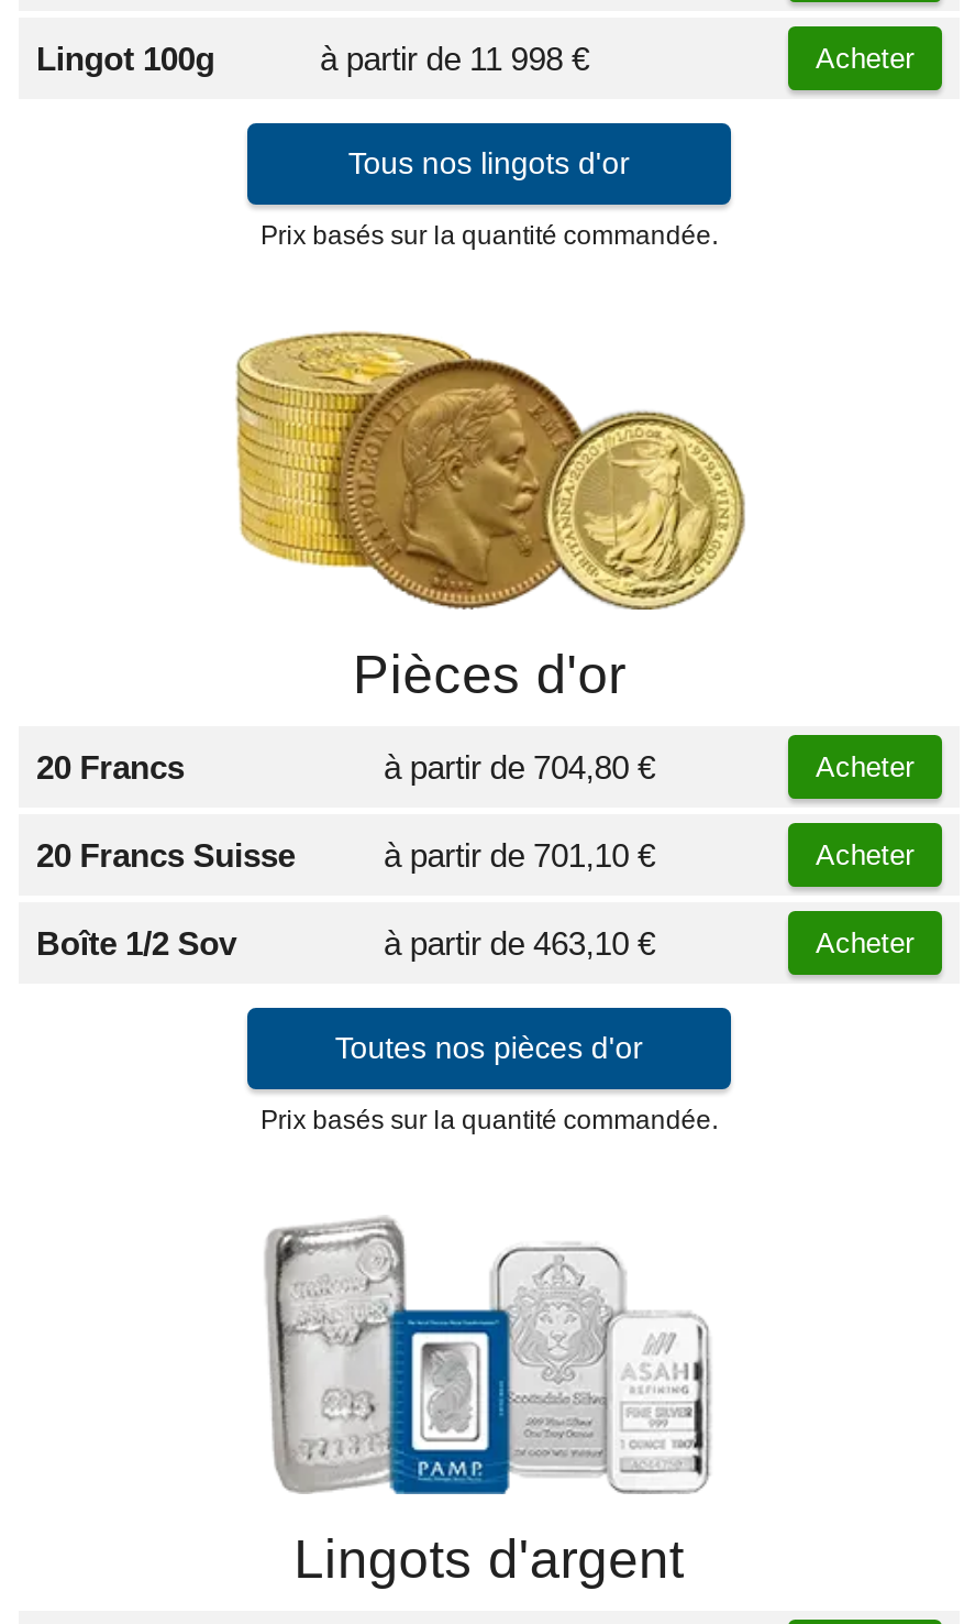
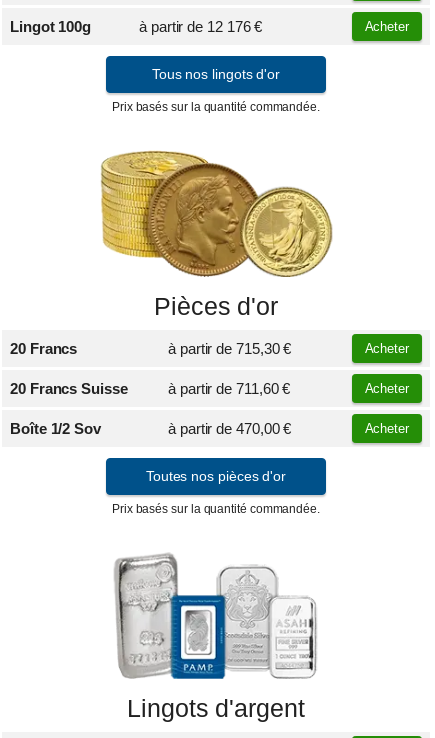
[320,39,589,76] à partir de 11 998 € -> [139,18,262,35] à partir de 12 176 €
[384,748,655,786] à partir de 704,80 € -> [168,340,291,357] à partir de 715,30 €
[384,836,655,874] à partir de 701,10 € -> [168,380,290,397] à partir de 711,60 €
[384,924,655,962] à partir de 463,10 € -> [168,420,291,437] à partir de 470,00 €

